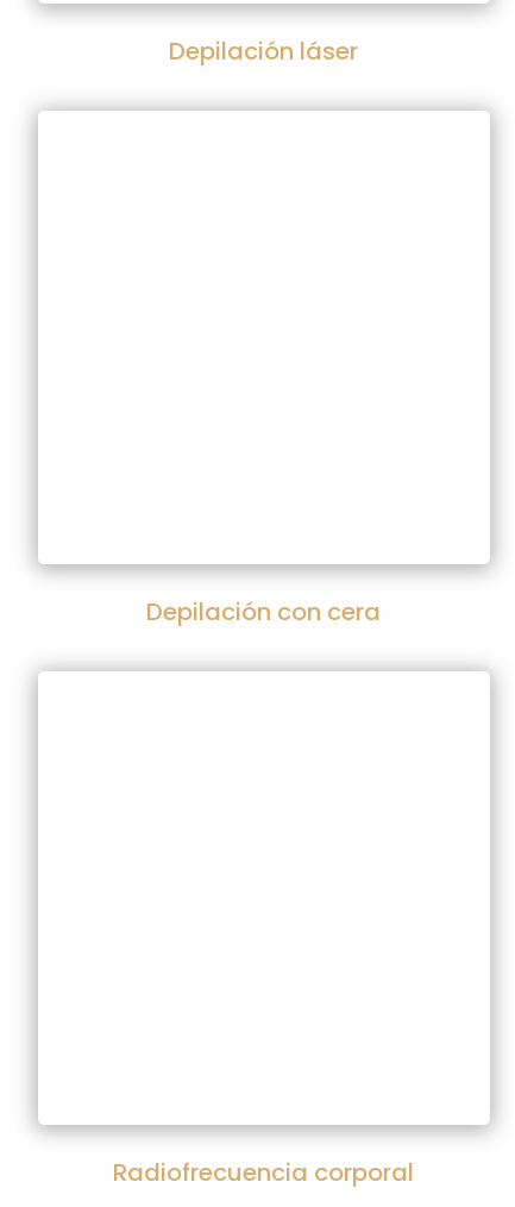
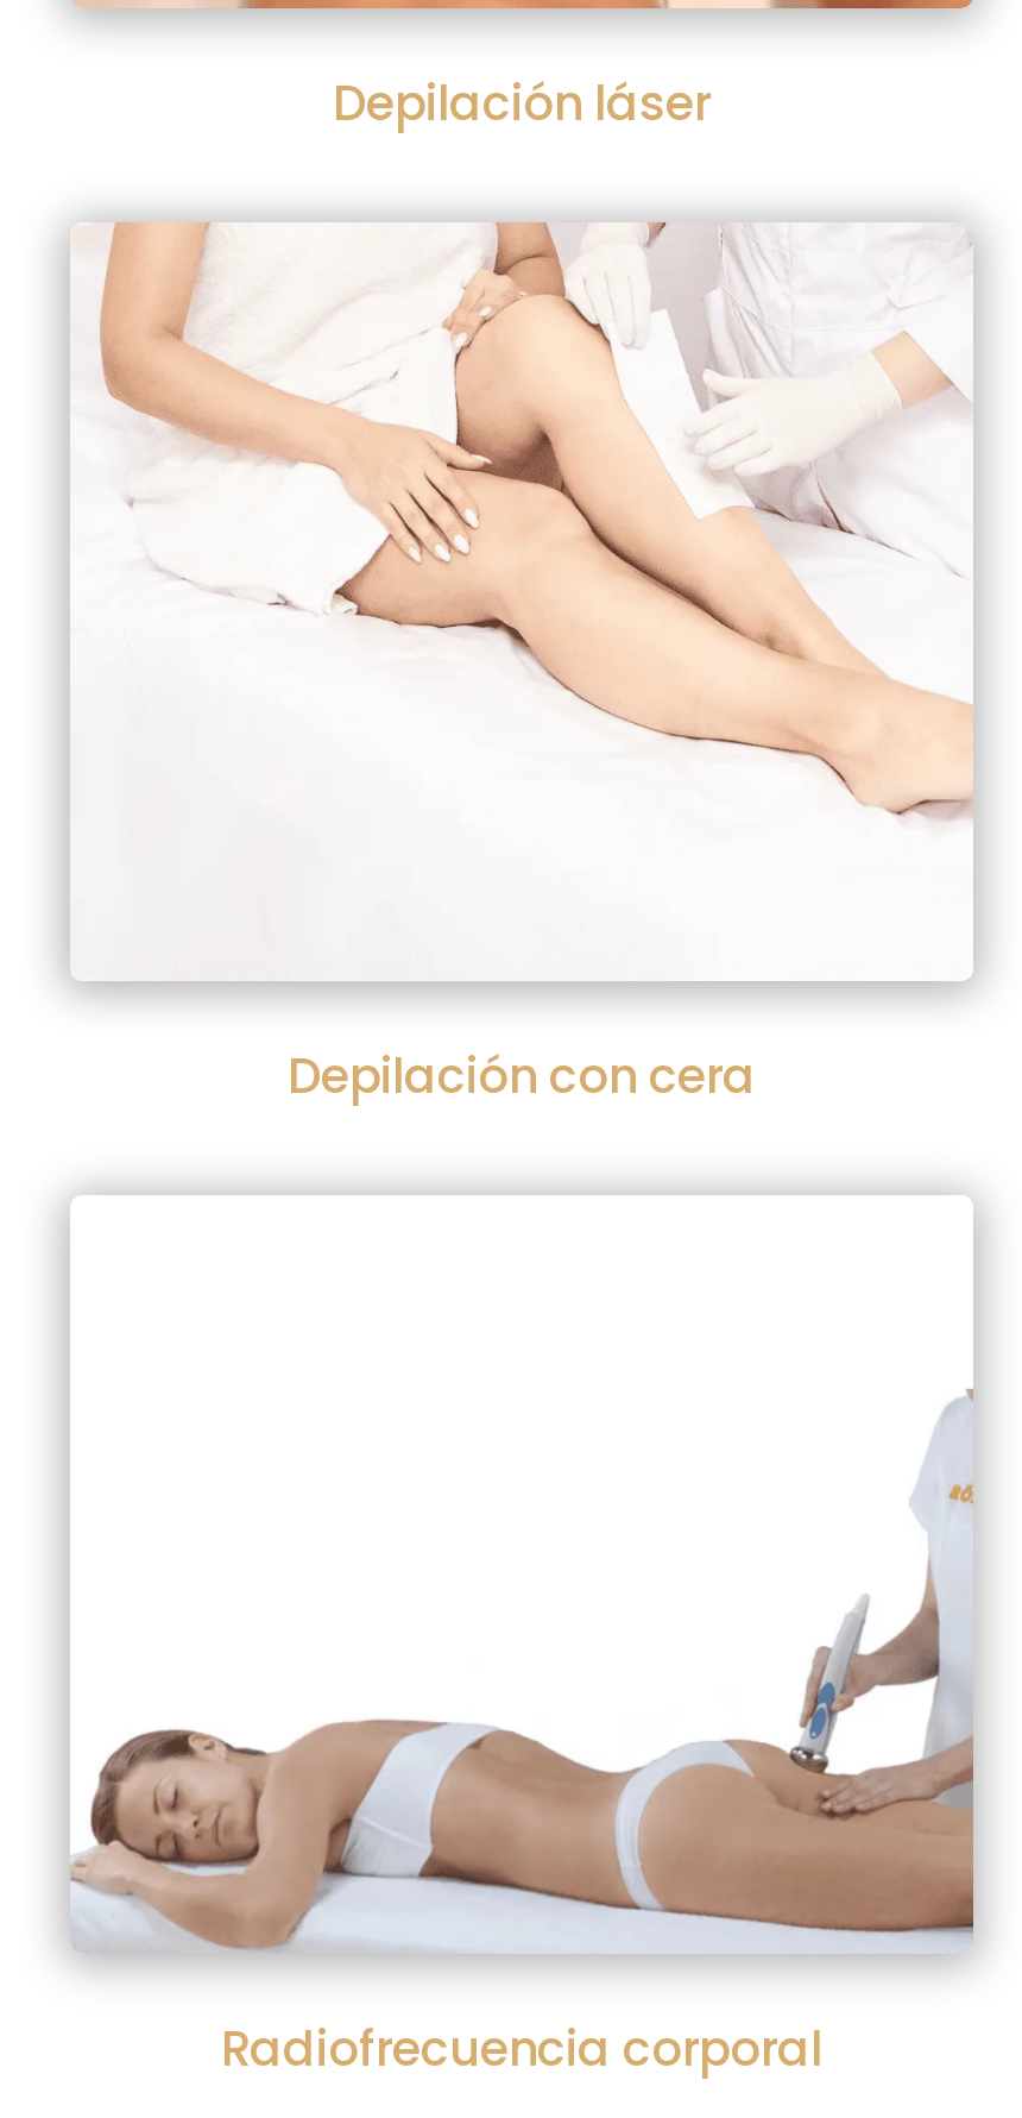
none -> [75,219,973,828] [image]
none -> [70,1387,976,1955] [image]

